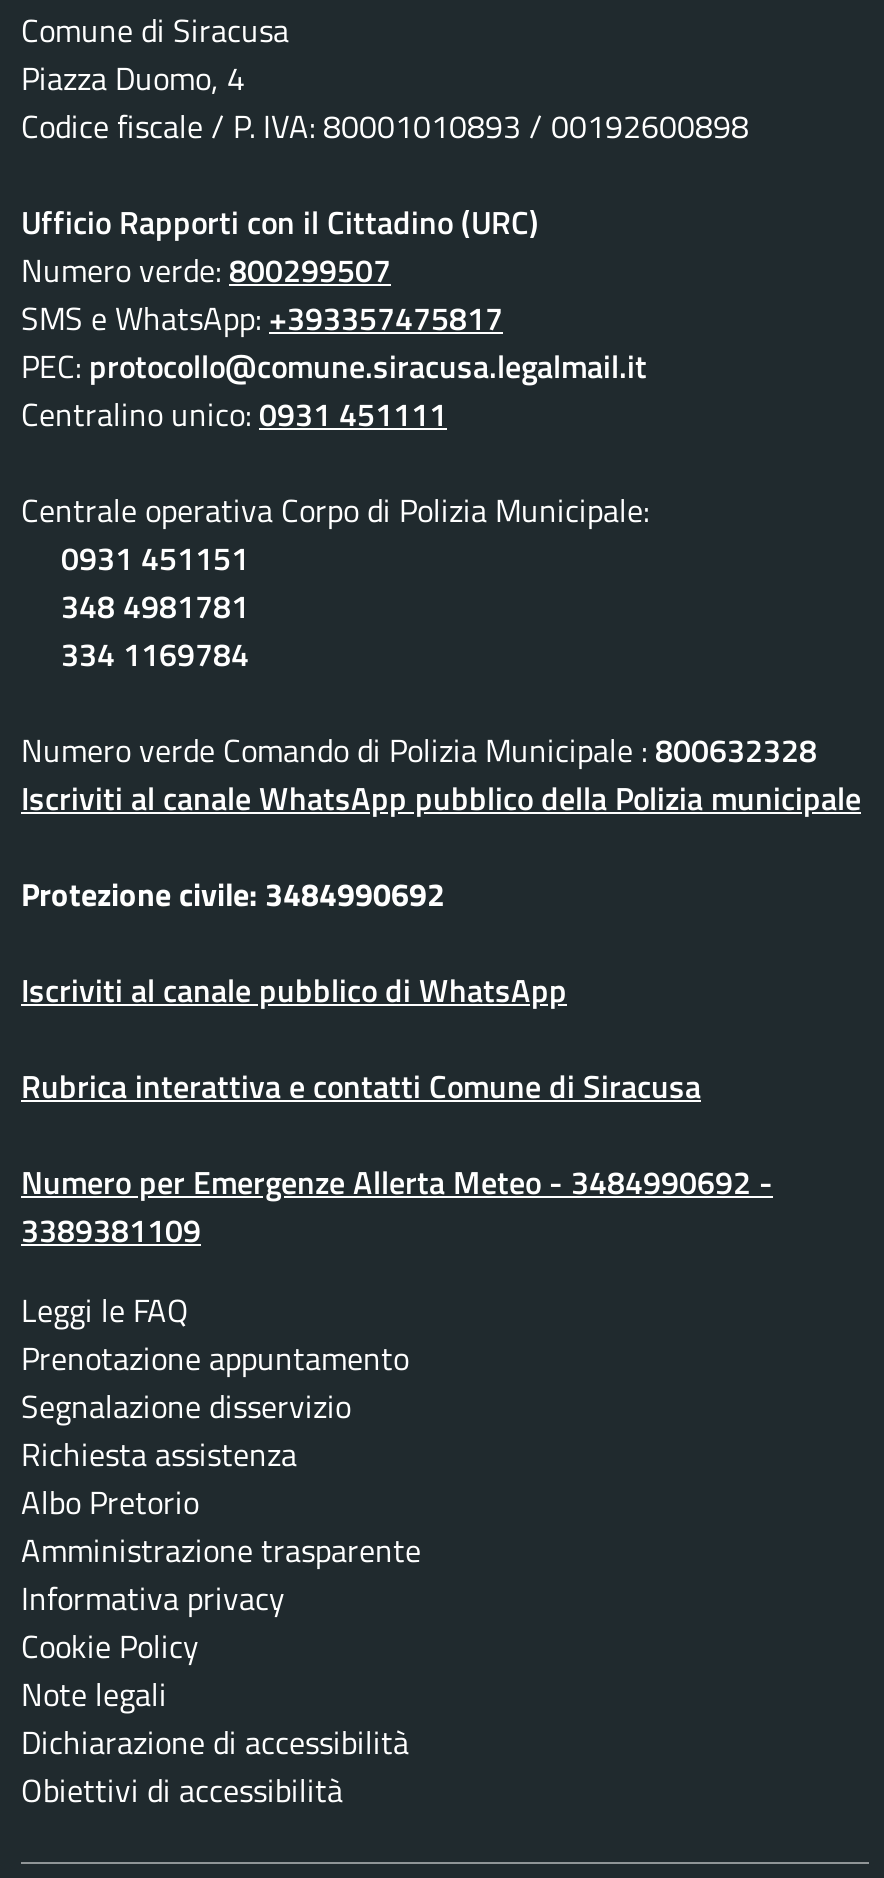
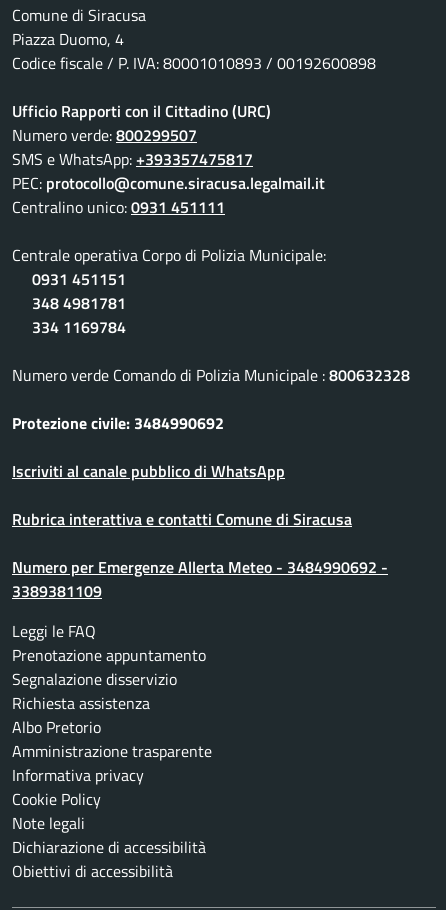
[21,775,861,823] Iscriviti al canale WhatsApp pubblico della Polizia municipale -> none

